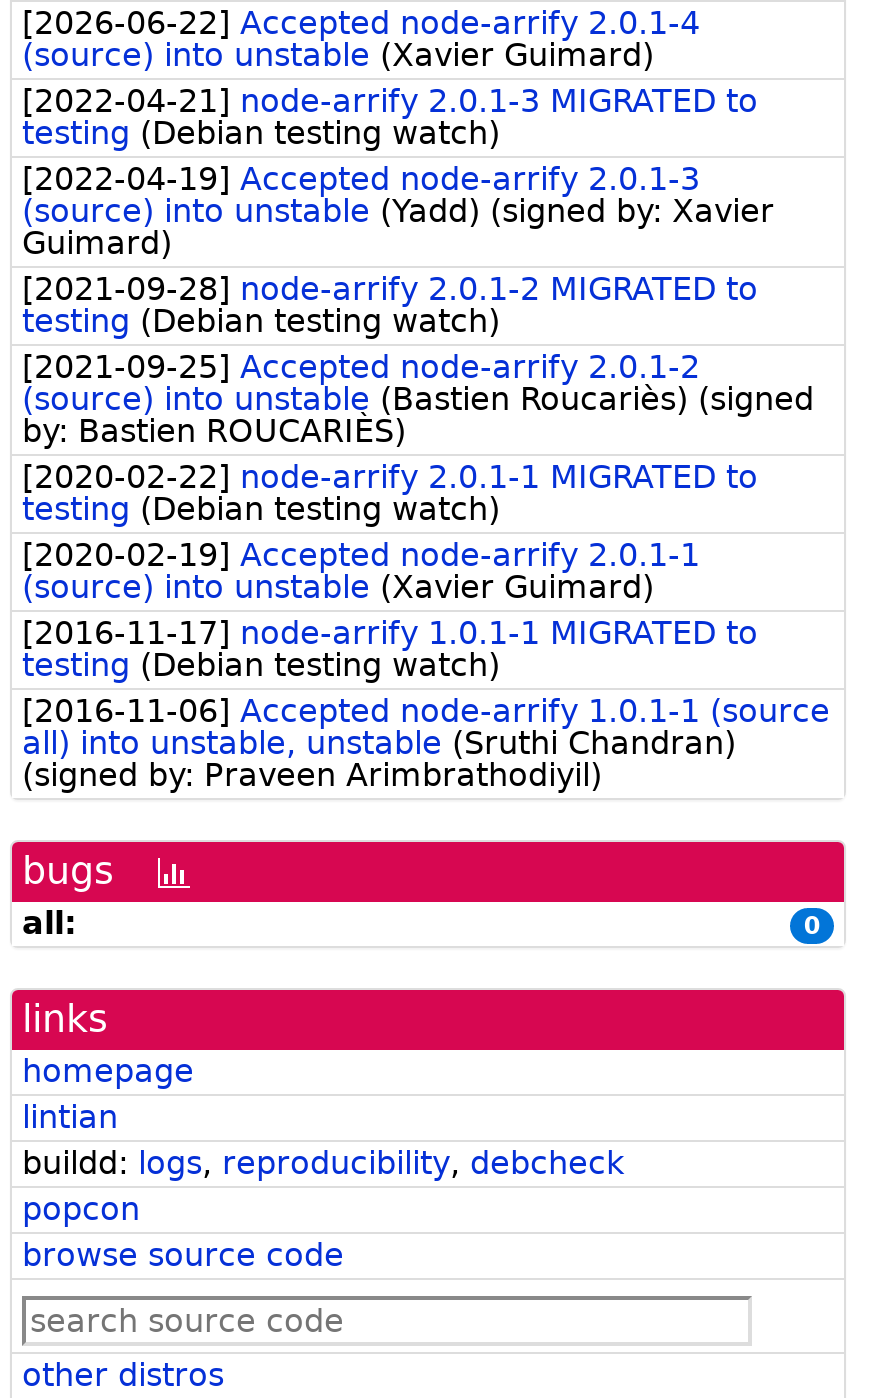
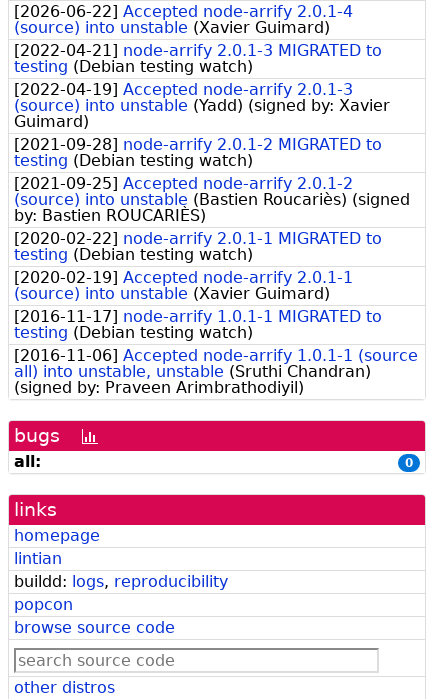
[22,1144,624,1182] buildd: logs, reproducibility, debcheck -> [14,572,228,591] buildd: logs, reproducibility

